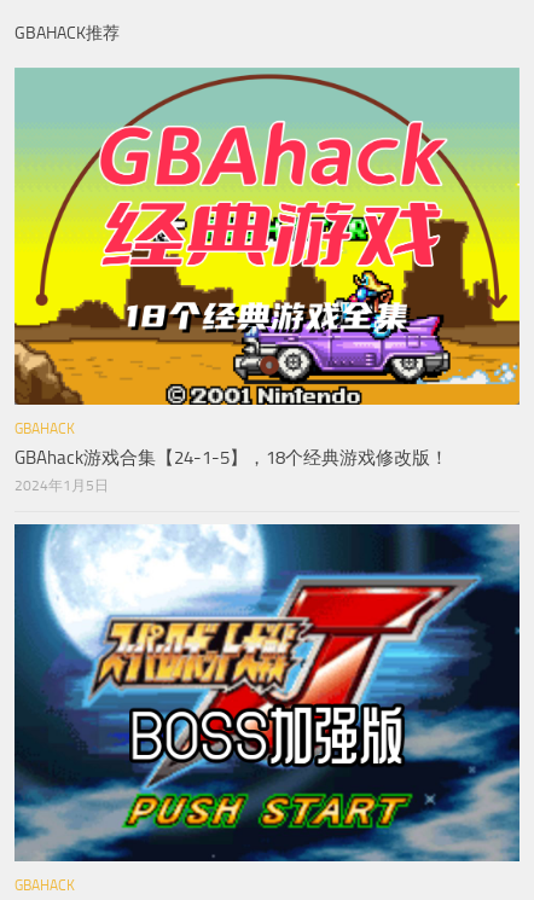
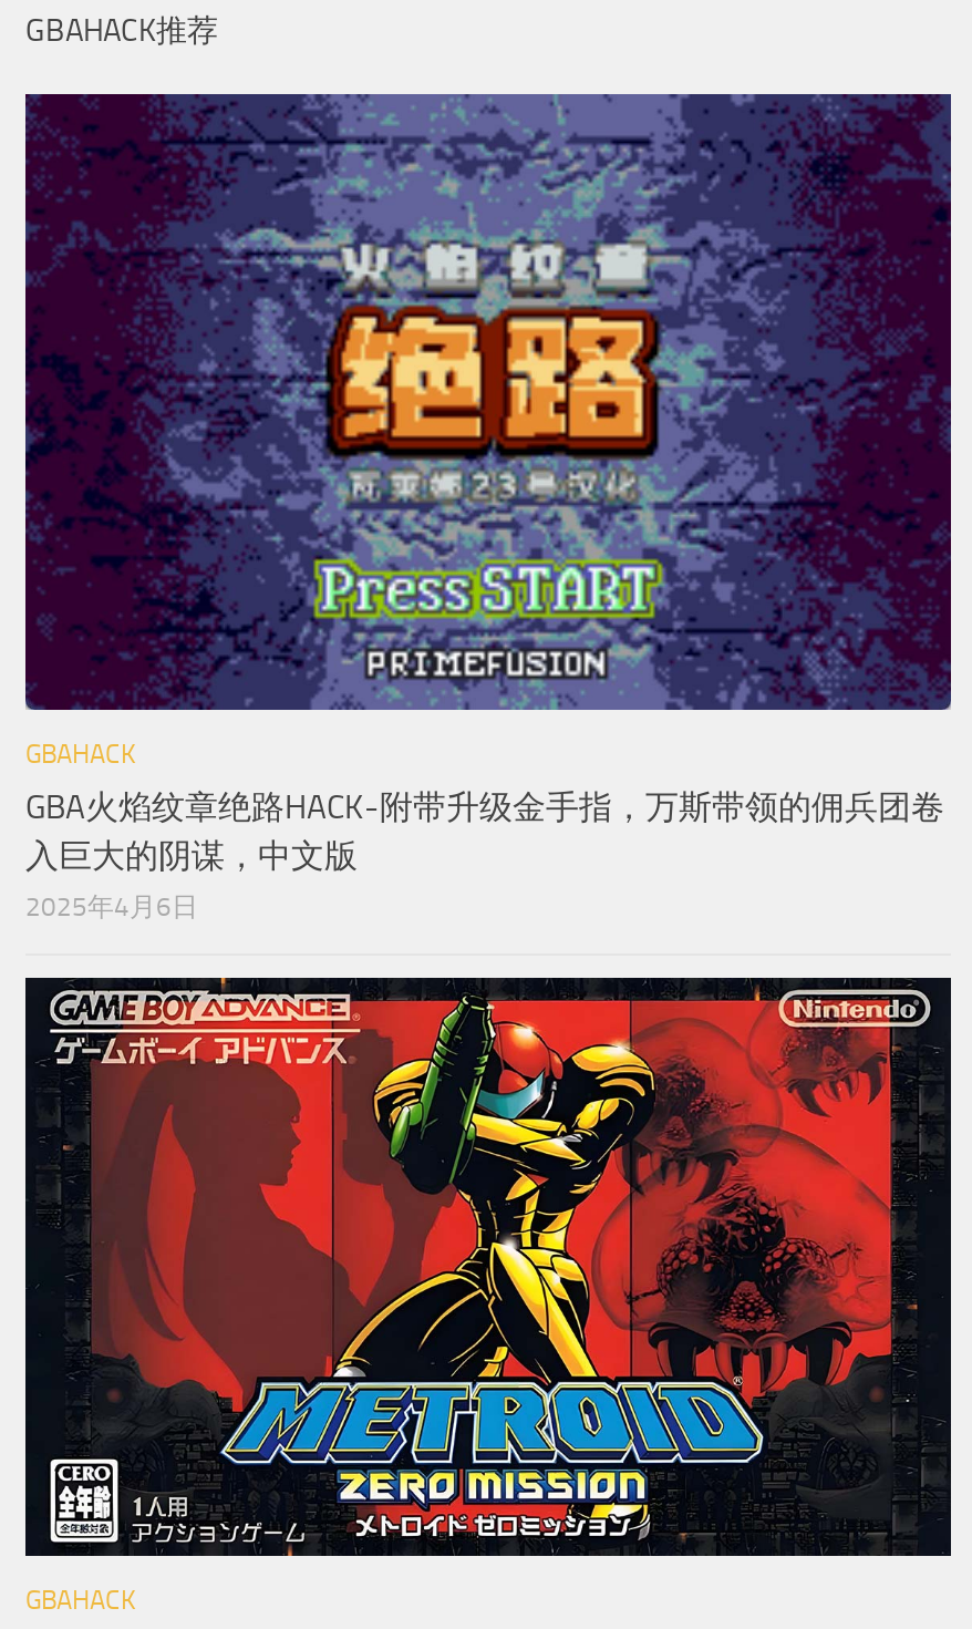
[13,68,521,494] [image] | GBAhack游戏合集【24-1-5】，18个经典游戏修改版！ | 2024年1月5日 -> [23,93,953,923] [image] | GBA火焰纹章绝路HACK-附带升级金手指，万斯带领的佣兵团卷 | 入巨大的阴谋，中文版 | 2025年4月6日
[13,523,521,863] [image] -> [23,939,953,1559] [image]

